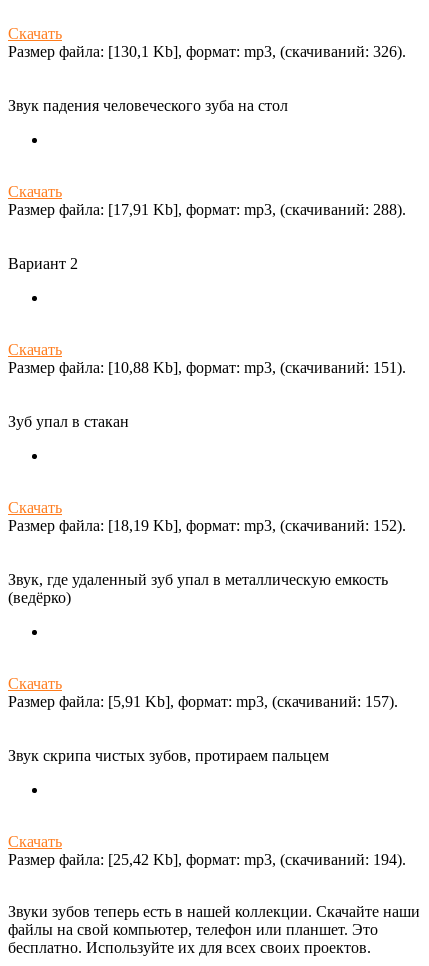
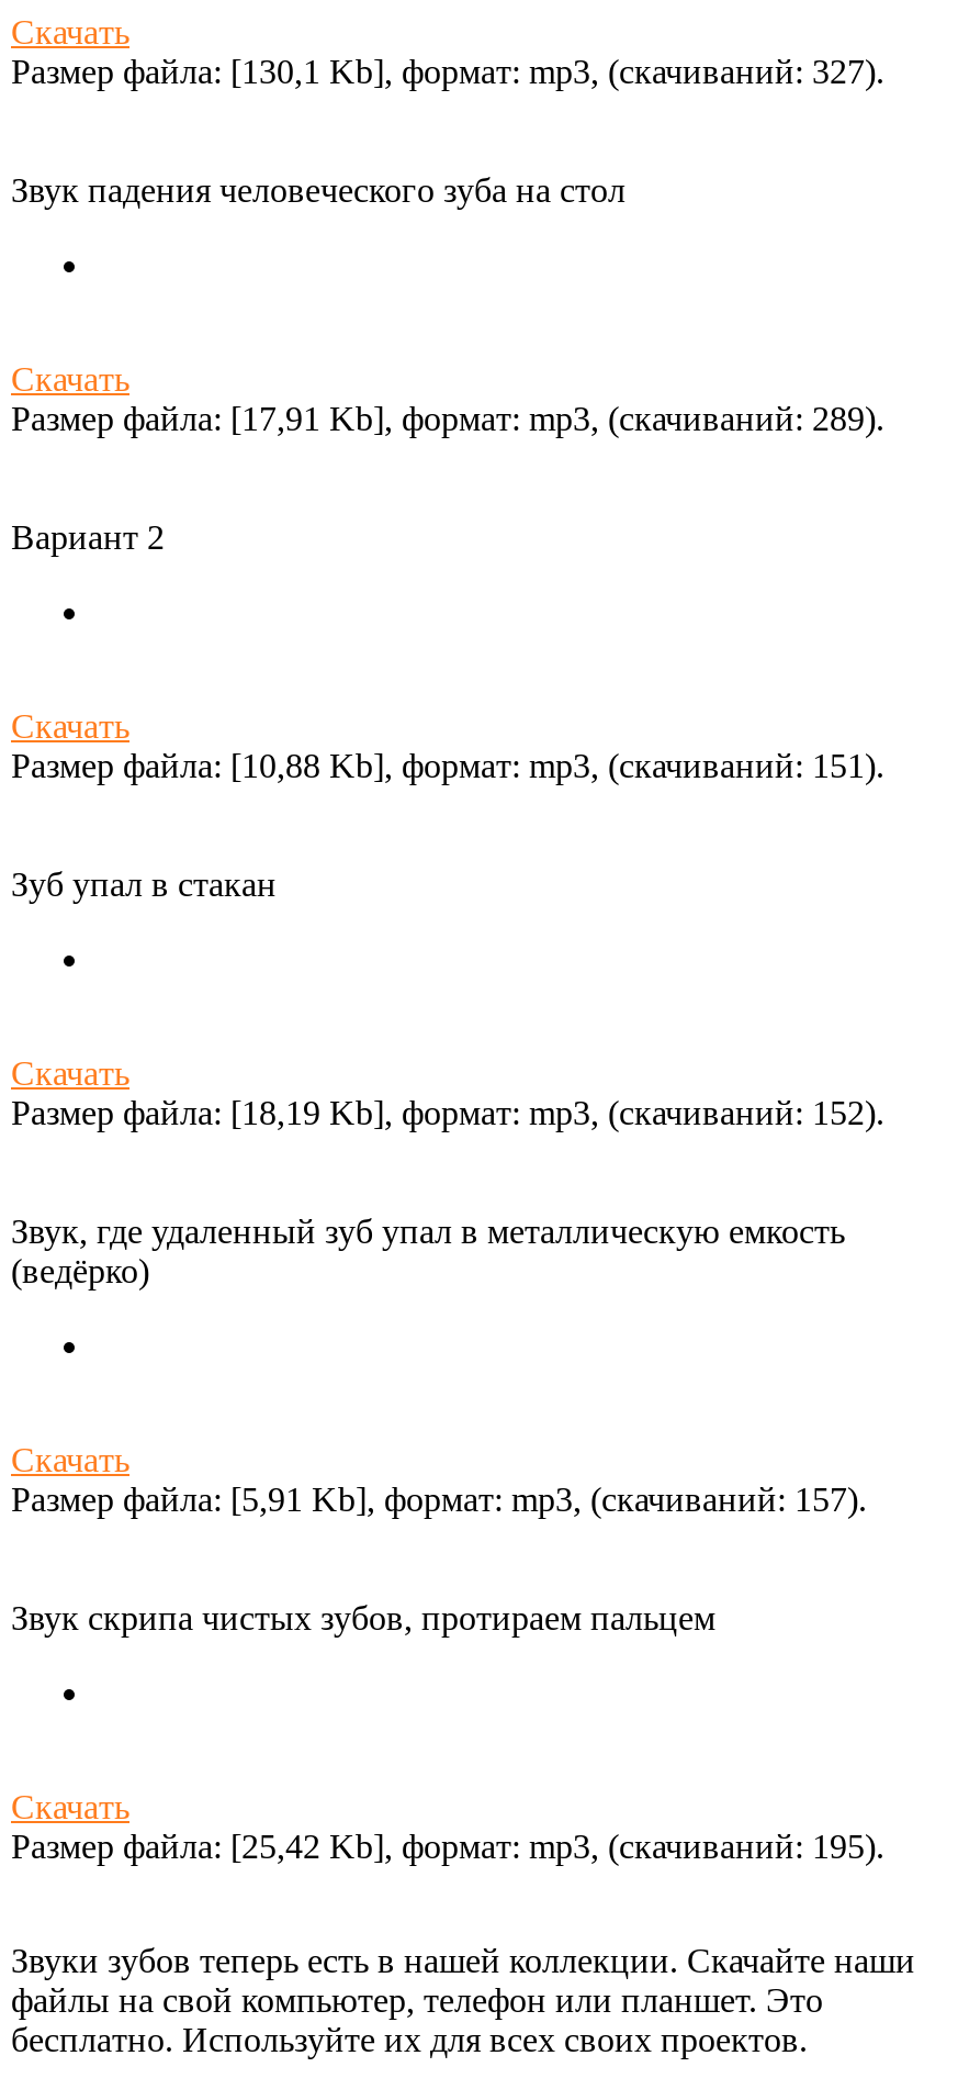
[8,43,406,60] Размер файла: [130,1 Kb], формат: mp3, (cкачиваний: 326). -> [11,52,884,90] Размер файла: [130,1 Kb], формат: mp3, (cкачиваний: 327).
[8,201,406,218] Размер файла: [17,91 Kb], формат: mp3, (cкачиваний: 288). -> [11,400,884,437] Размер файла: [17,91 Kb], формат: mp3, (cкачиваний: 289).
[8,851,406,868] Размер файла: [25,42 Kb], формат: mp3, (cкачиваний: 194). -> [11,1827,884,1865] Размер файла: [25,42 Kb], формат: mp3, (cкачиваний: 195).

